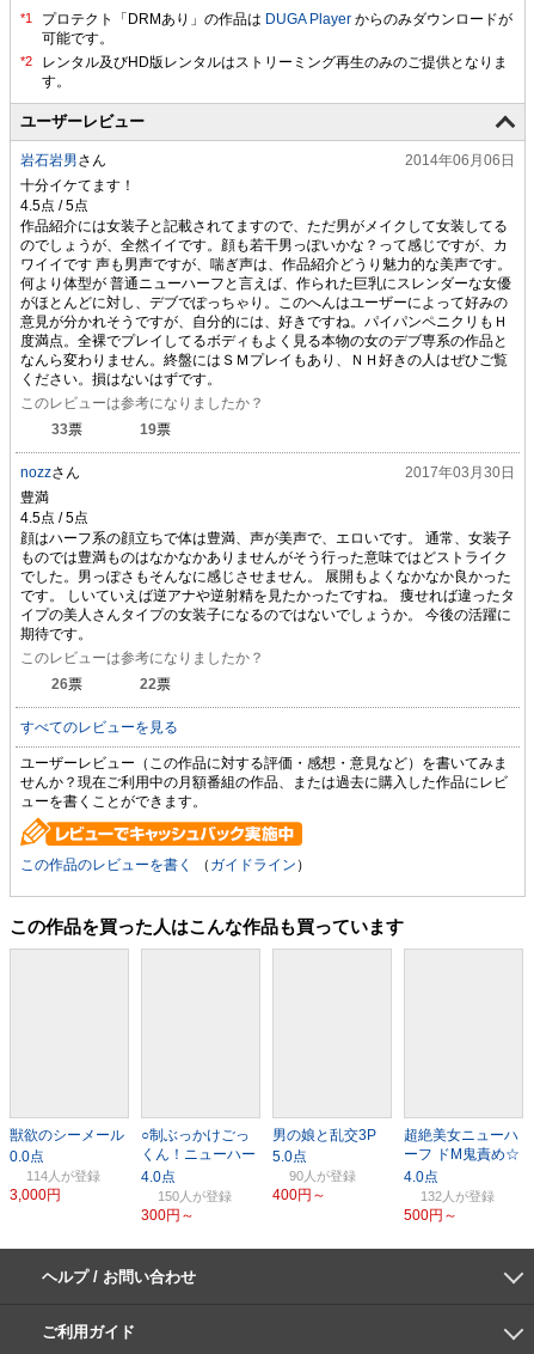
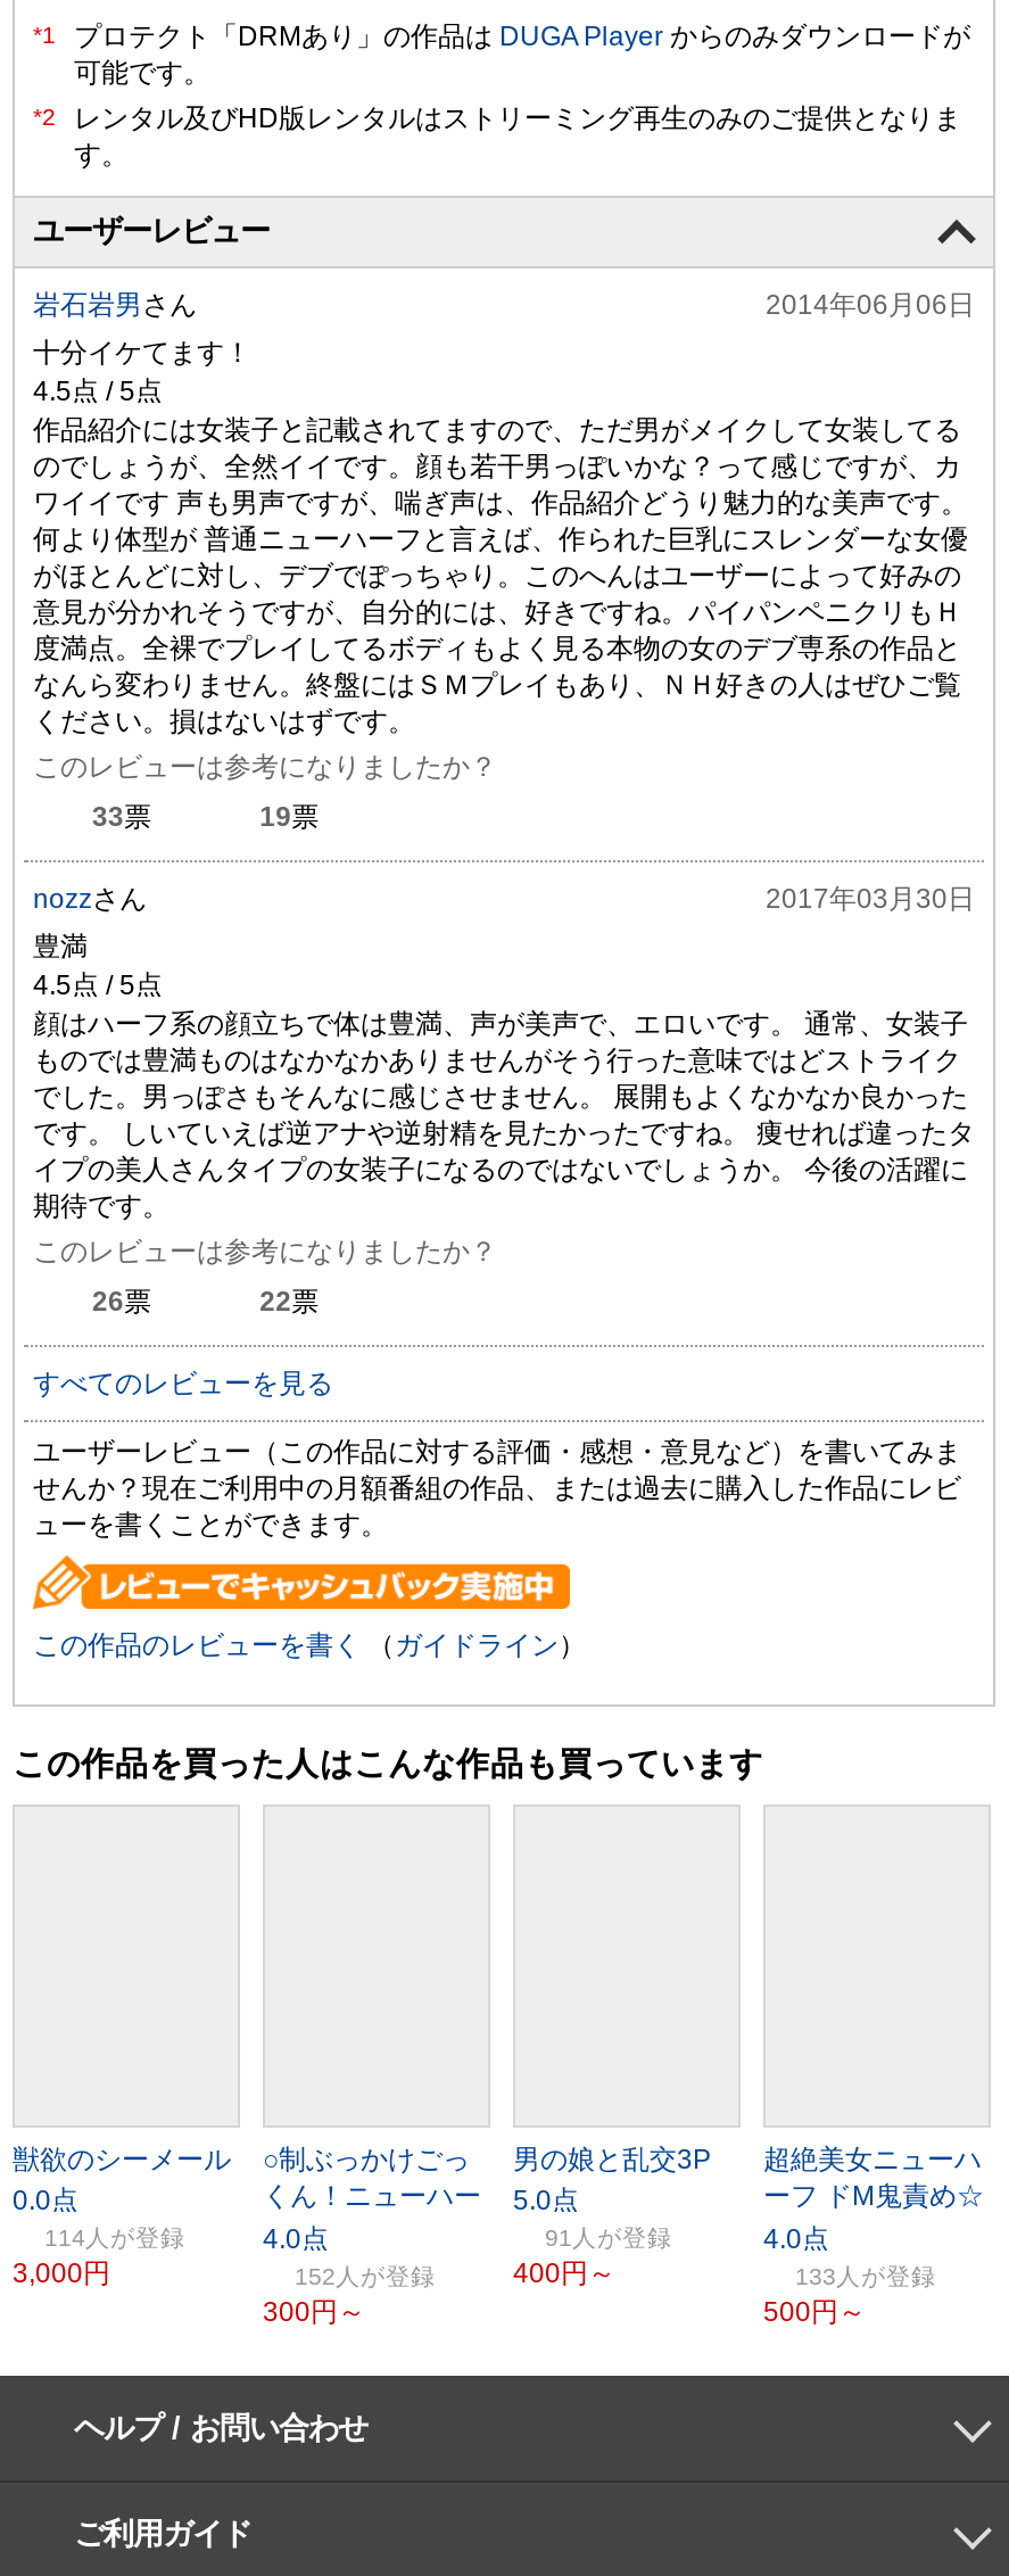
[289,1168,317,1183] 90人 -> [545,2223,597,2250] 91人
[141,1184,192,1204] 交 150人 -> [263,2252,361,2290] 交 152人
[421,1189,455,1204] 132人 -> [795,2263,861,2290] 133人

